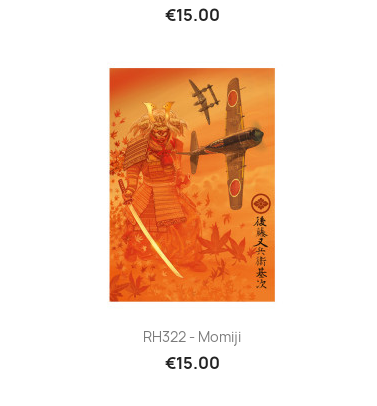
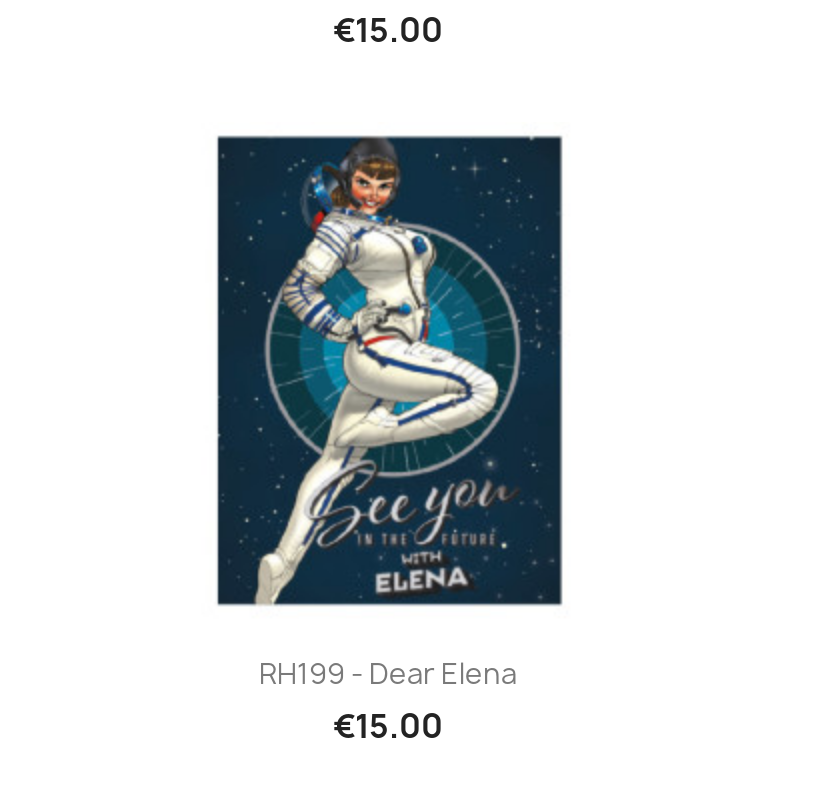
[107,67,279,346] [image] | RH322 - Momiji -> [216,134,564,693] [image] | RH199 - Dear Elena

